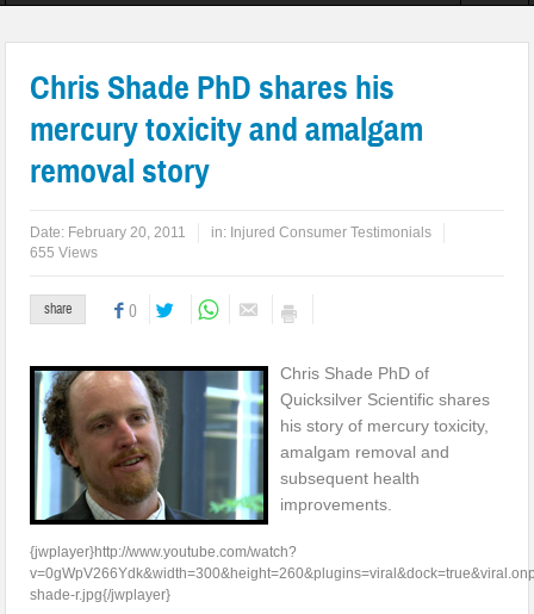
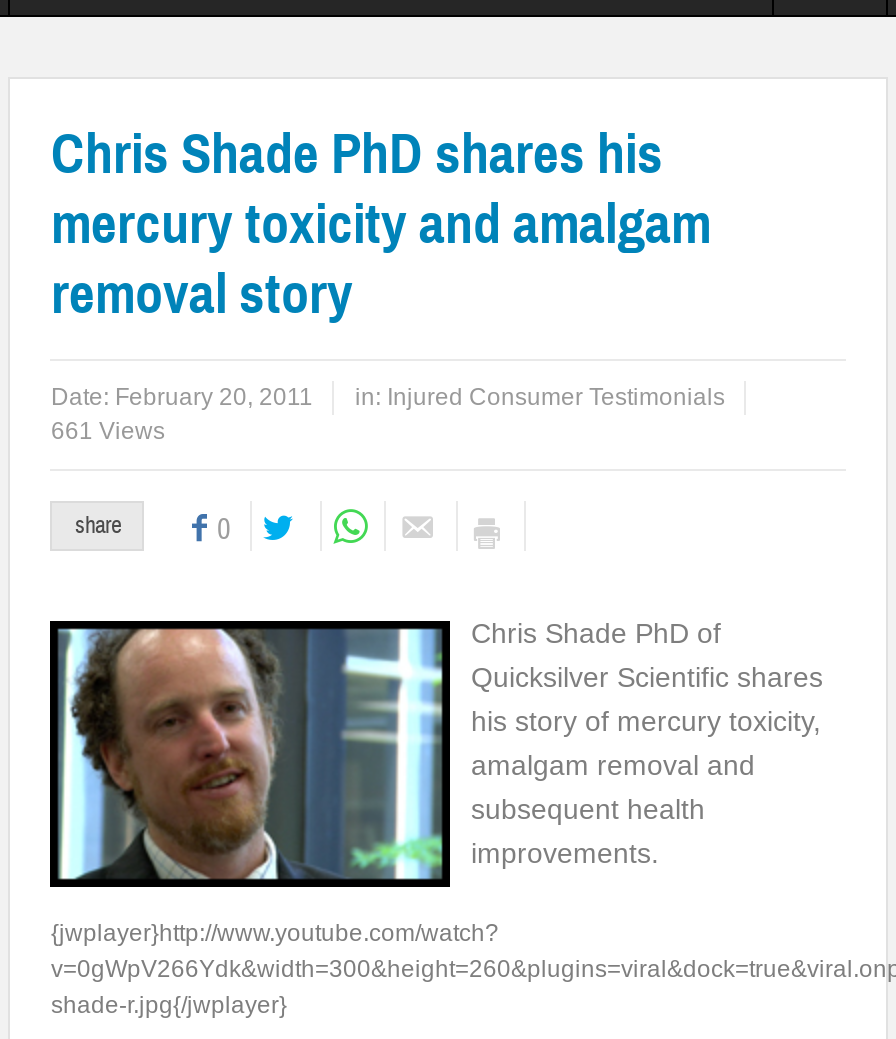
[30,244,98,261] 655 Views -> [51,417,165,445] 661 Views

